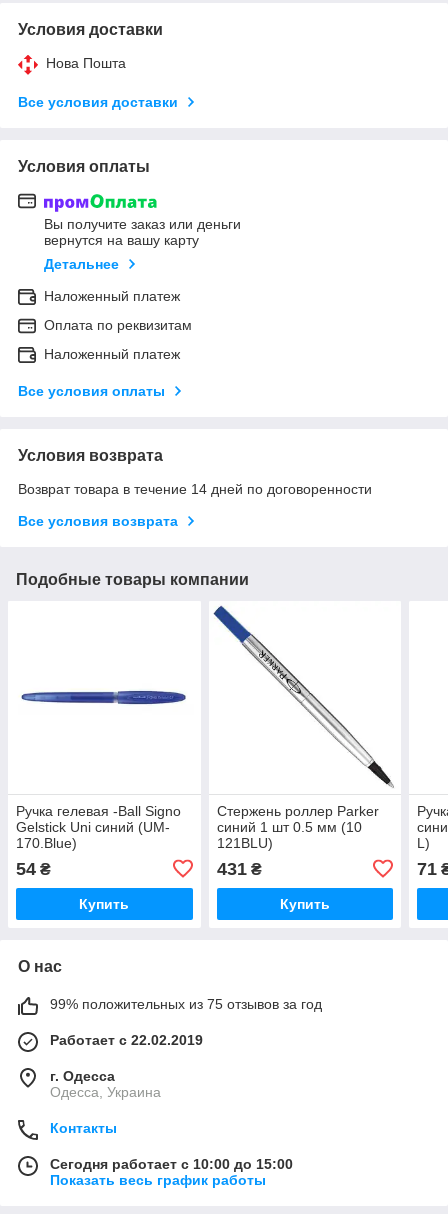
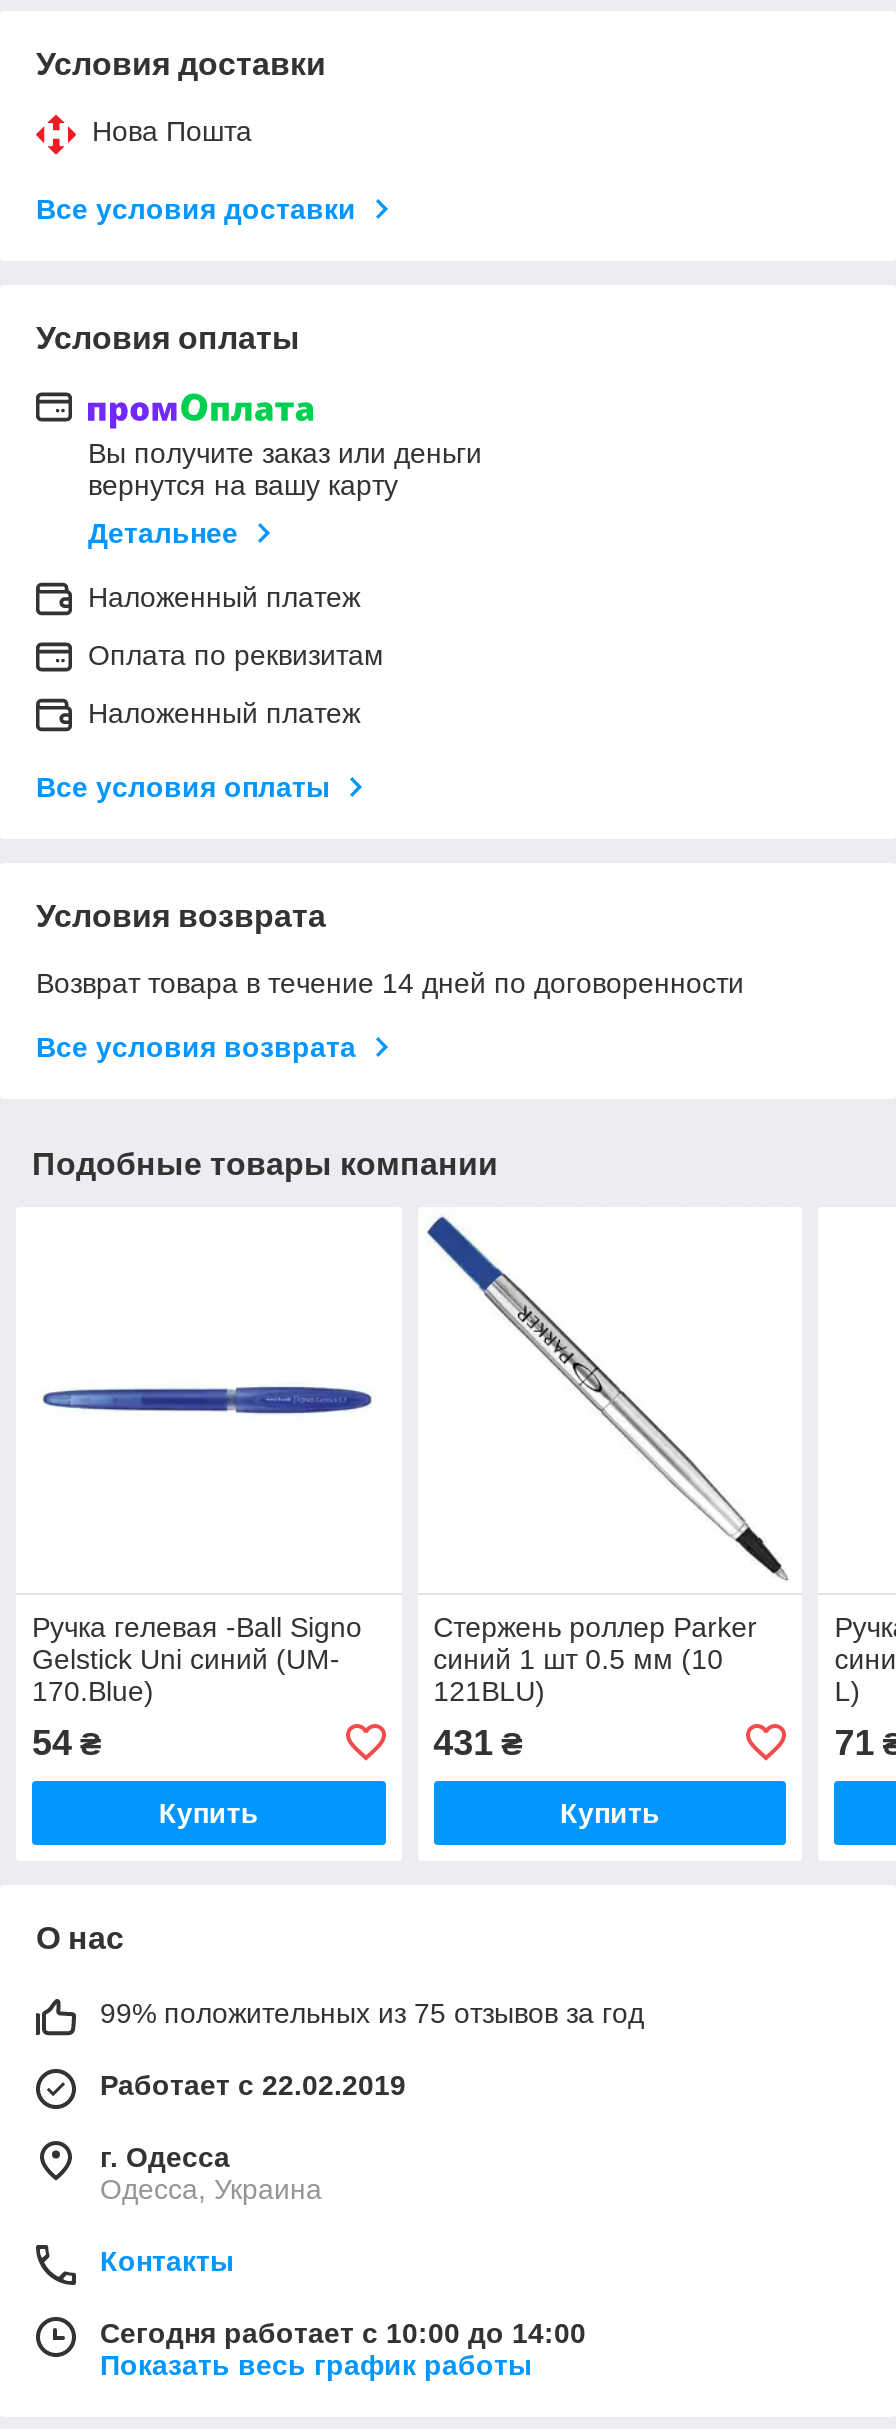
[50,1156,293,1172] Сегодня работает с 10:00 до 15:00 -> [100,2317,586,2349] Сегодня работает с 10:00 до 14:00

